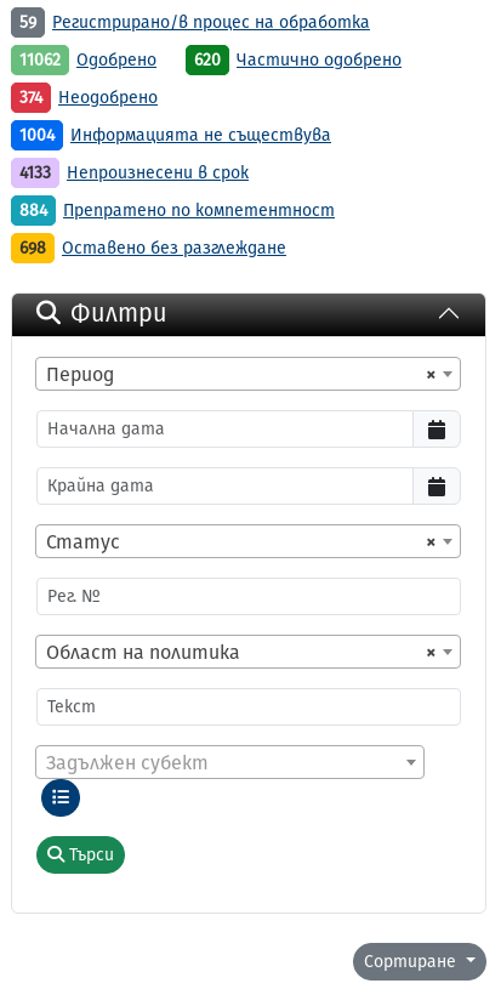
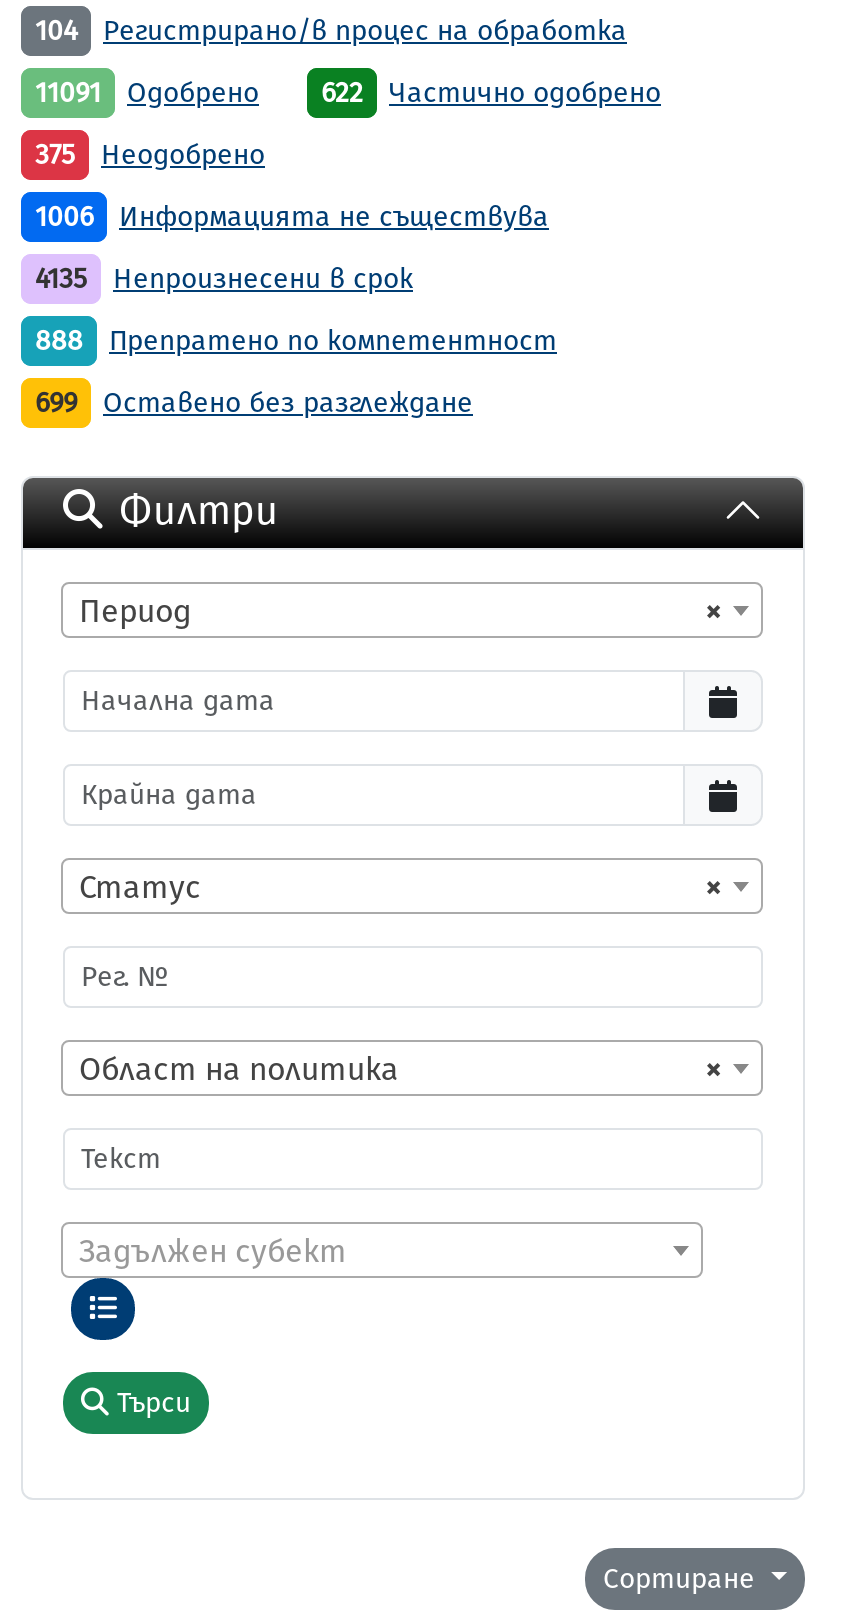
[19,12,36,33] 59 -> [35,14,77,48] 104
[19,50,61,70] 11062 -> [35,76,101,110] 11091
[194,50,221,70] 620 -> [321,76,363,110] 622
[19,87,158,108] 374 Неодобрено -> [35,138,265,172] 375 Неодобрено
[19,125,331,146] 1004 Информацията не съществува -> [35,200,549,234] 1006 Информацията не съществува
[19,163,249,183] 4133 Непроизнесени в срок -> [35,262,413,296] 4135 Непроизнесени в срок
[19,200,335,221] 884 Препратено по компетентност -> [35,324,557,358] 888 Препратено по компетентност
[19,238,286,258] 698 Оставено без разглеждане -> [35,386,473,420] 699 Оставено без разглеждане

